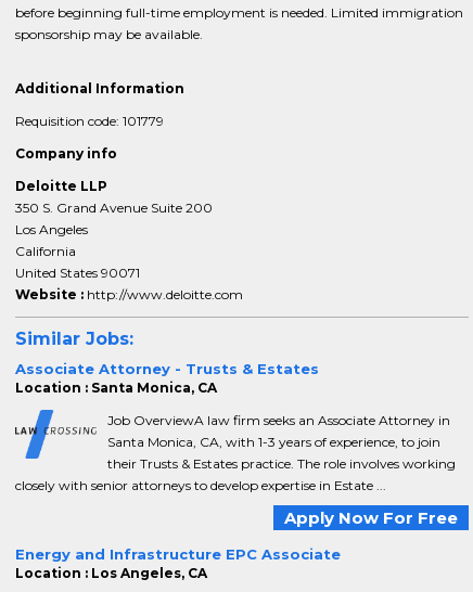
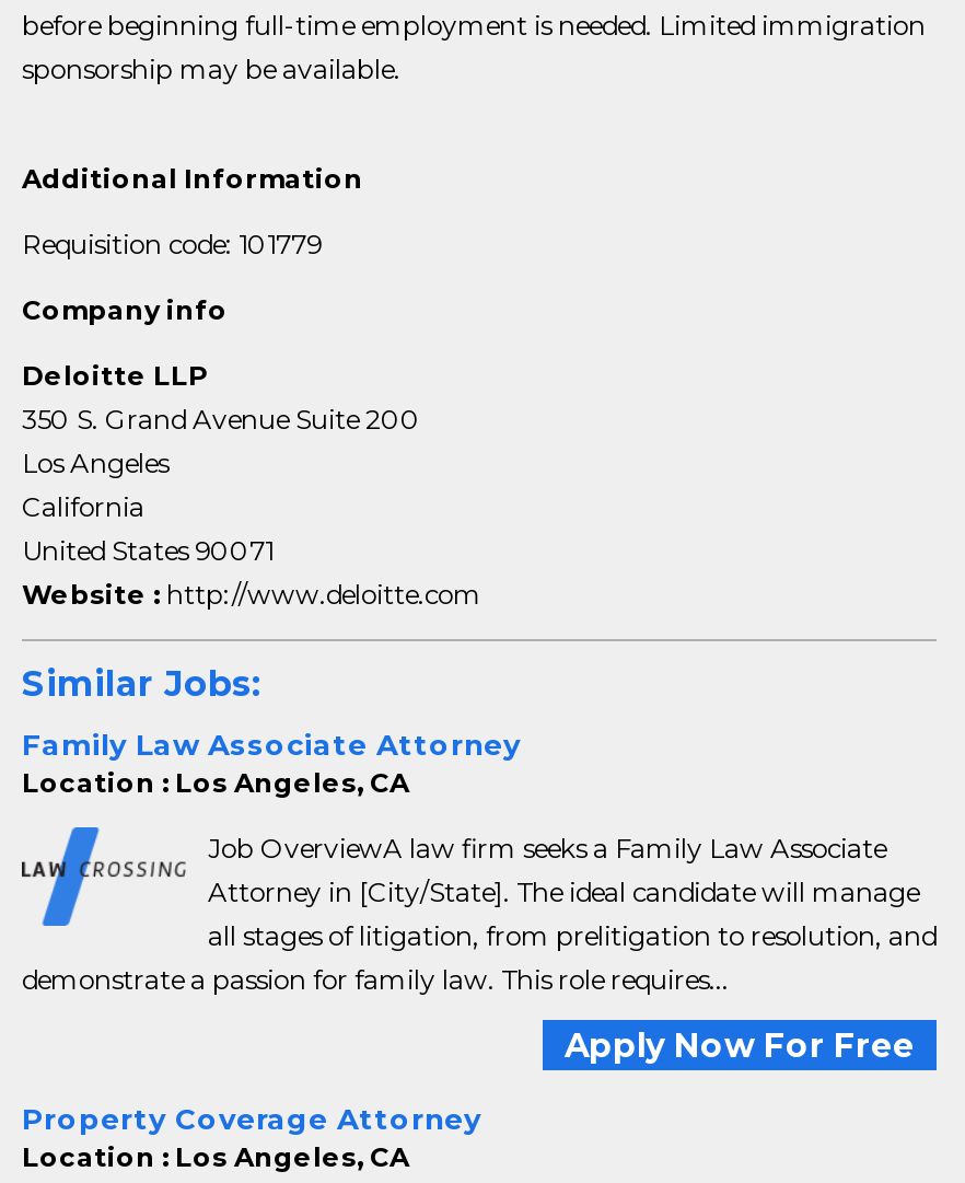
[15,360,319,396] Associate Attorney - Trusts & Estates | Location : Santa Monica, CA -> [22,727,521,799] Family Law Associate Attorney | Location : Los Angeles, CA
[15,412,456,493] Job OverviewA law firm seeks an Associate Attorney in | Santa Monica, CA, with 1-3 years of experience, to join | their Trusts & Estates practice. The role involves working | closely with senior attorneys to develop expertise in Estate ... -> [22,832,937,996] Job OverviewA law firm seeks a Family Law Associate | Attorney in [City/State]. The ideal candidate will manage | all stages of litigation, from prelitigation to resolution, and | demonstrate a passion for family law. This role requires...
[15,545,341,563] Energy and Infrastructure EPC Associate -> [22,1101,481,1136] Property Coverage Attorney

